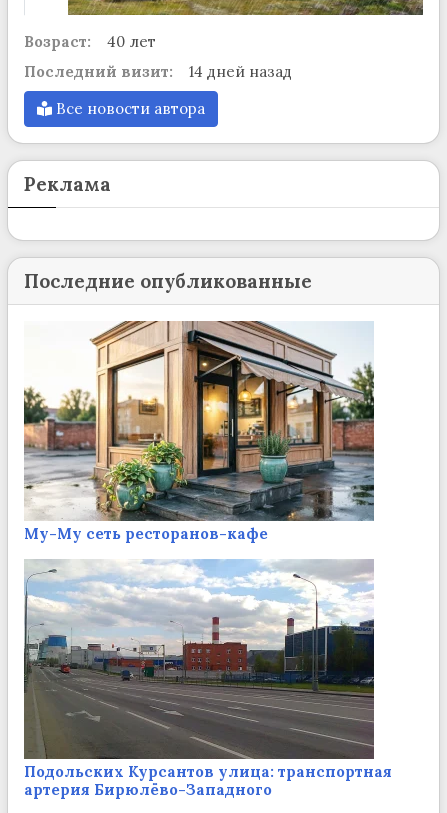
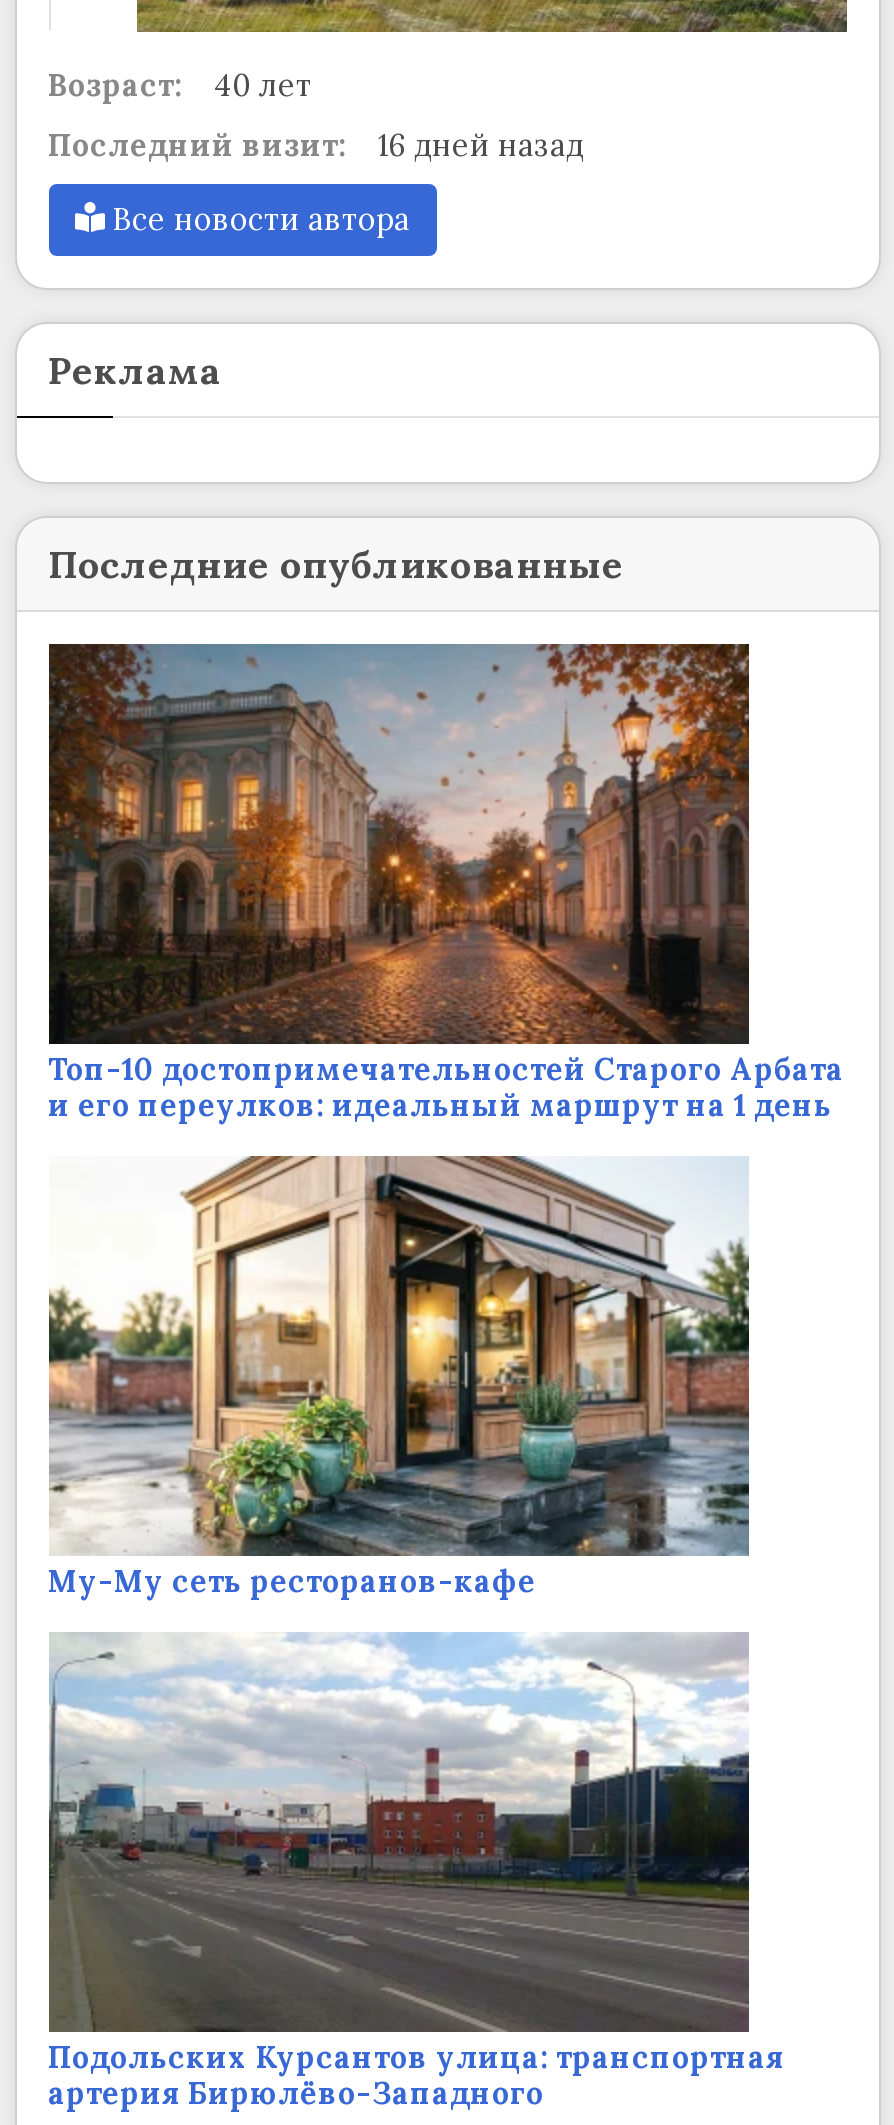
[23,62,291,81] Последний визит: 14 дней назад -> [48,125,584,163] Последний визит: 16 дней назад
none -> [47,642,844,1123] [image] | Топ-10 достопримечательностей Старого Арбата | и его переулков: идеальный маршрут на 1 день

